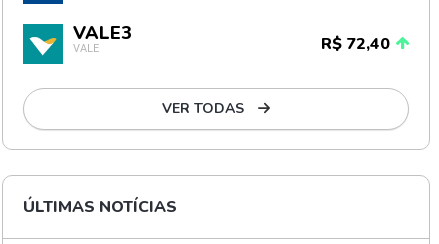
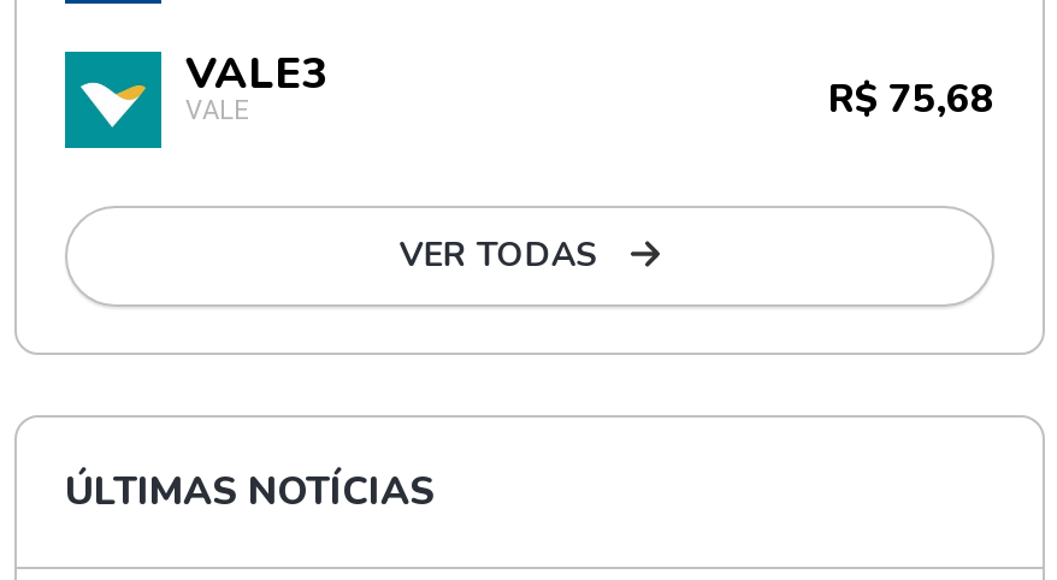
[321,33,394,55] R$ 72,40 -> [828,73,994,126] R$ 75,68

